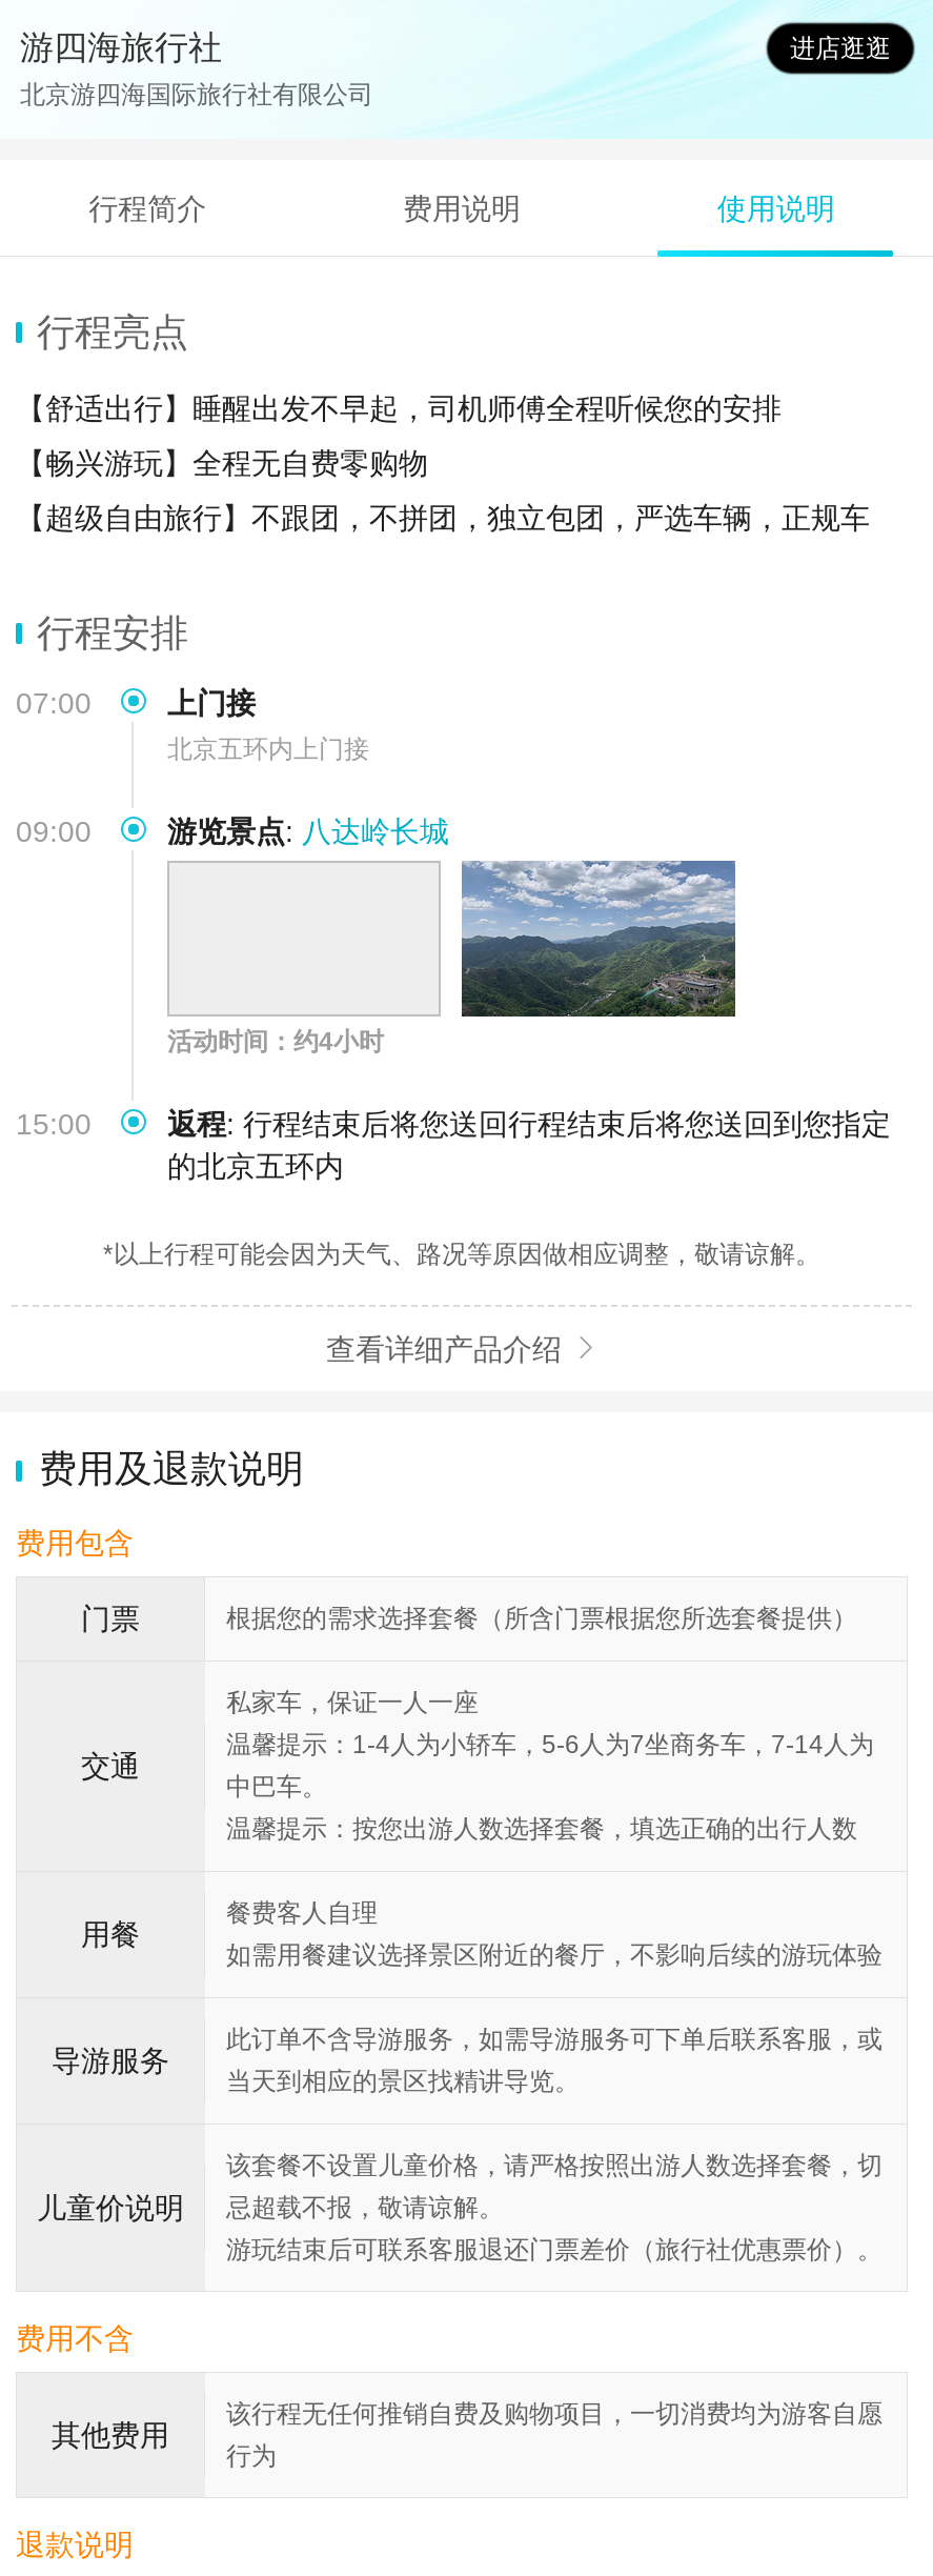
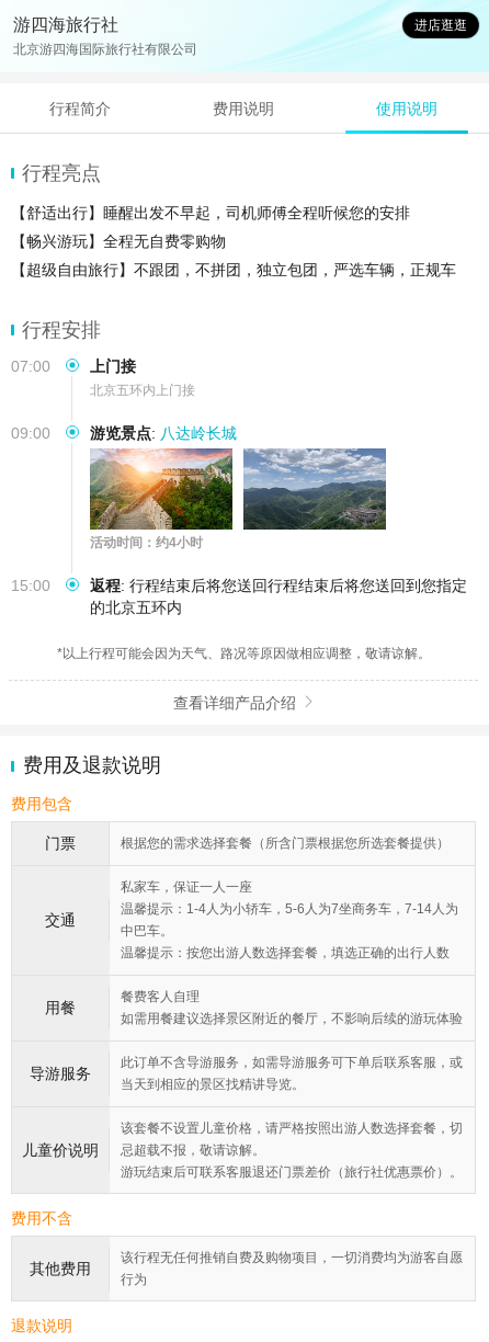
none -> [89,448,234,531] [image]

